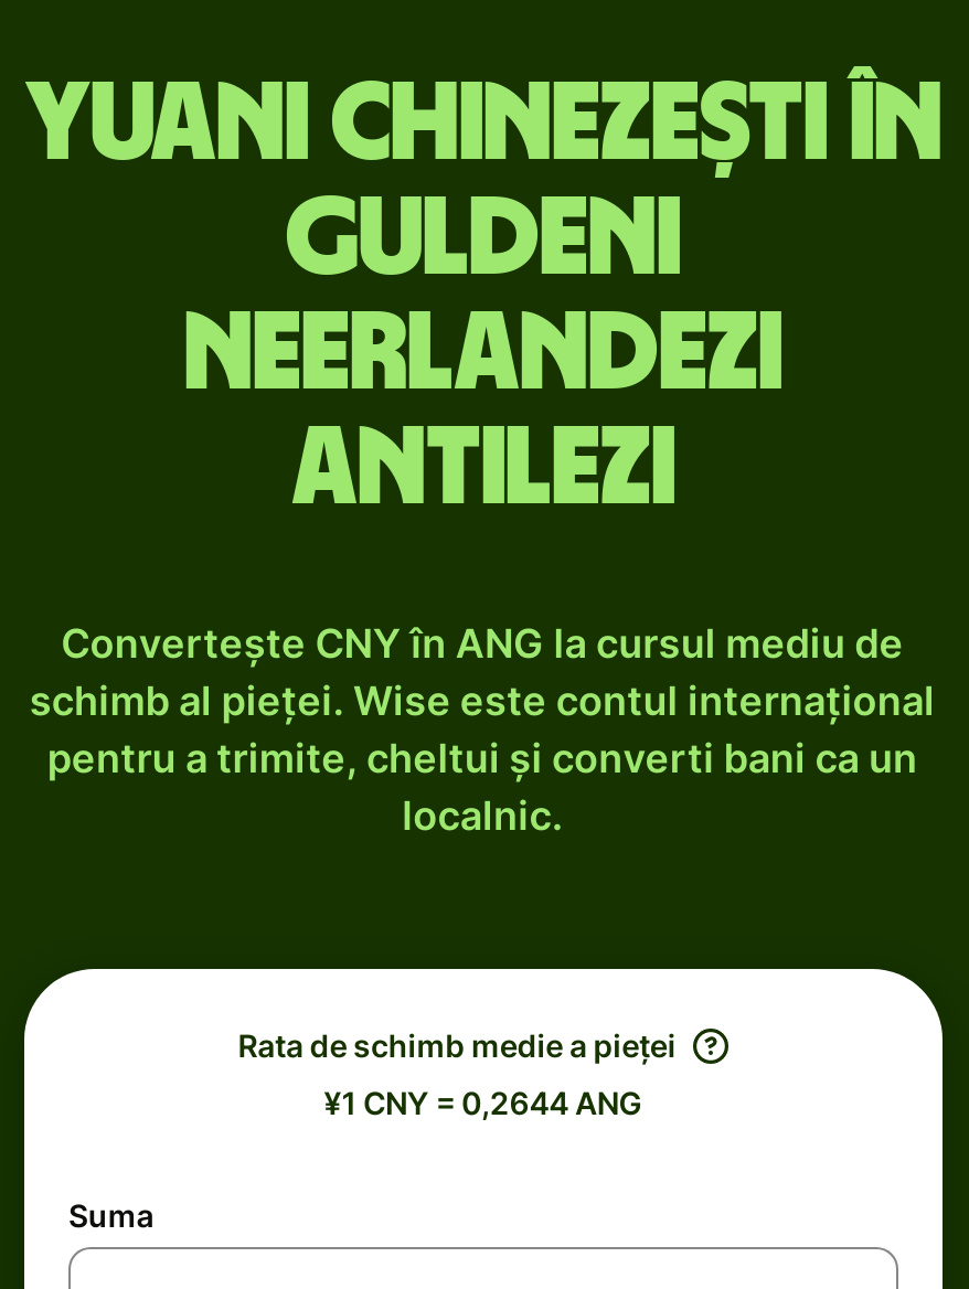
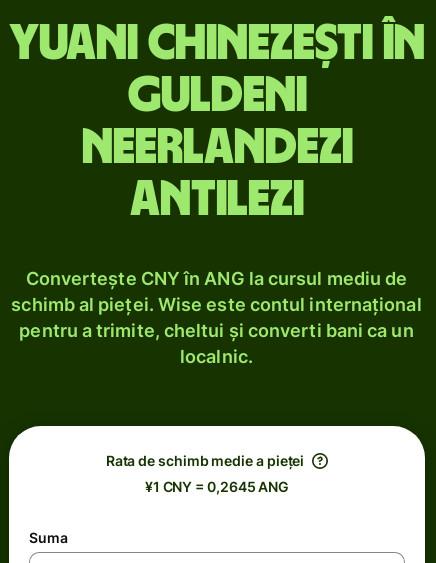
[324,1084,643,1121] ¥1 CNY = 0,2644 ANG -> [145,478,289,495] ¥1 CNY = 0,2645 ANG

